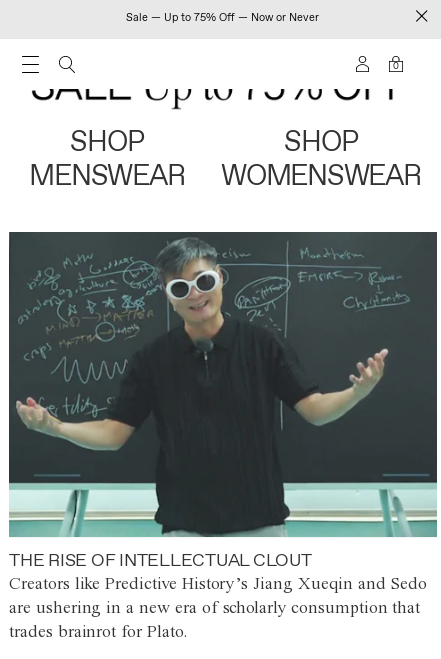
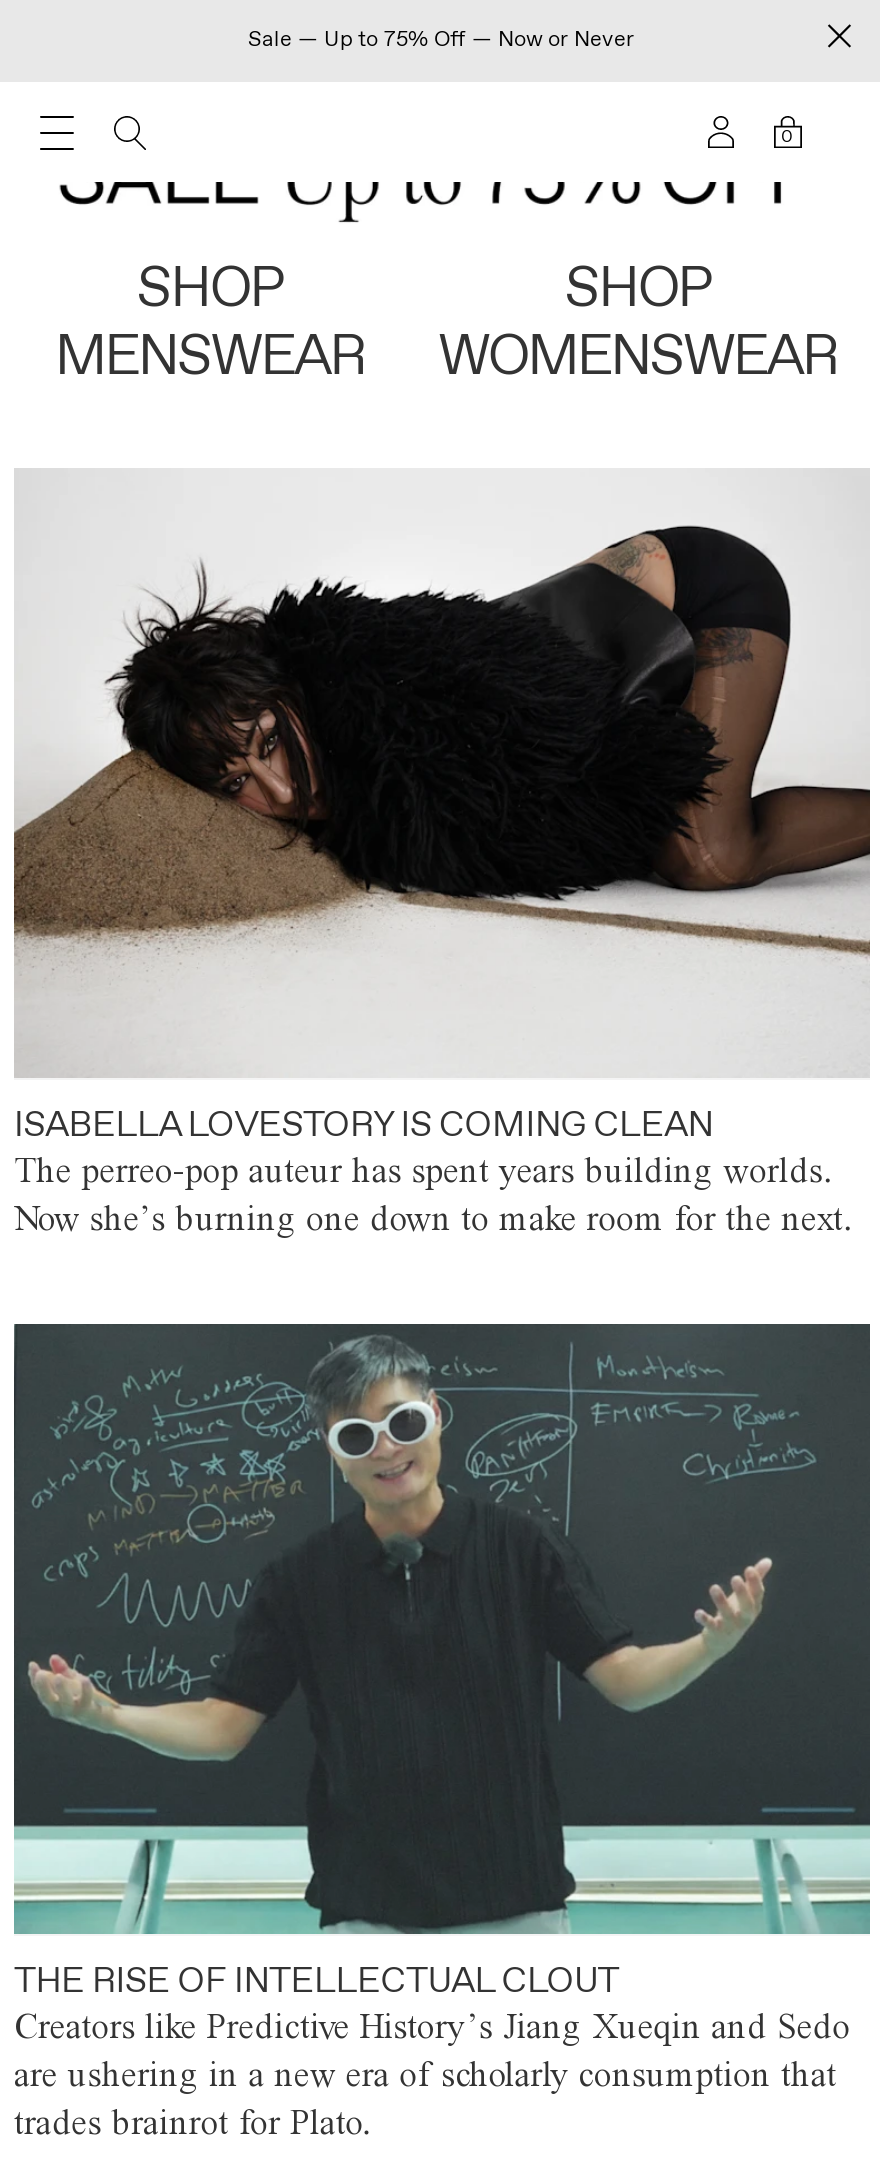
none -> [14,524,870,1239] [image] | ISABELLA LOVESTORY IS COMING CLEAN | The perreo-pop auteur has spent years building worlds. | Now she’s burning one down to make room for the next.

